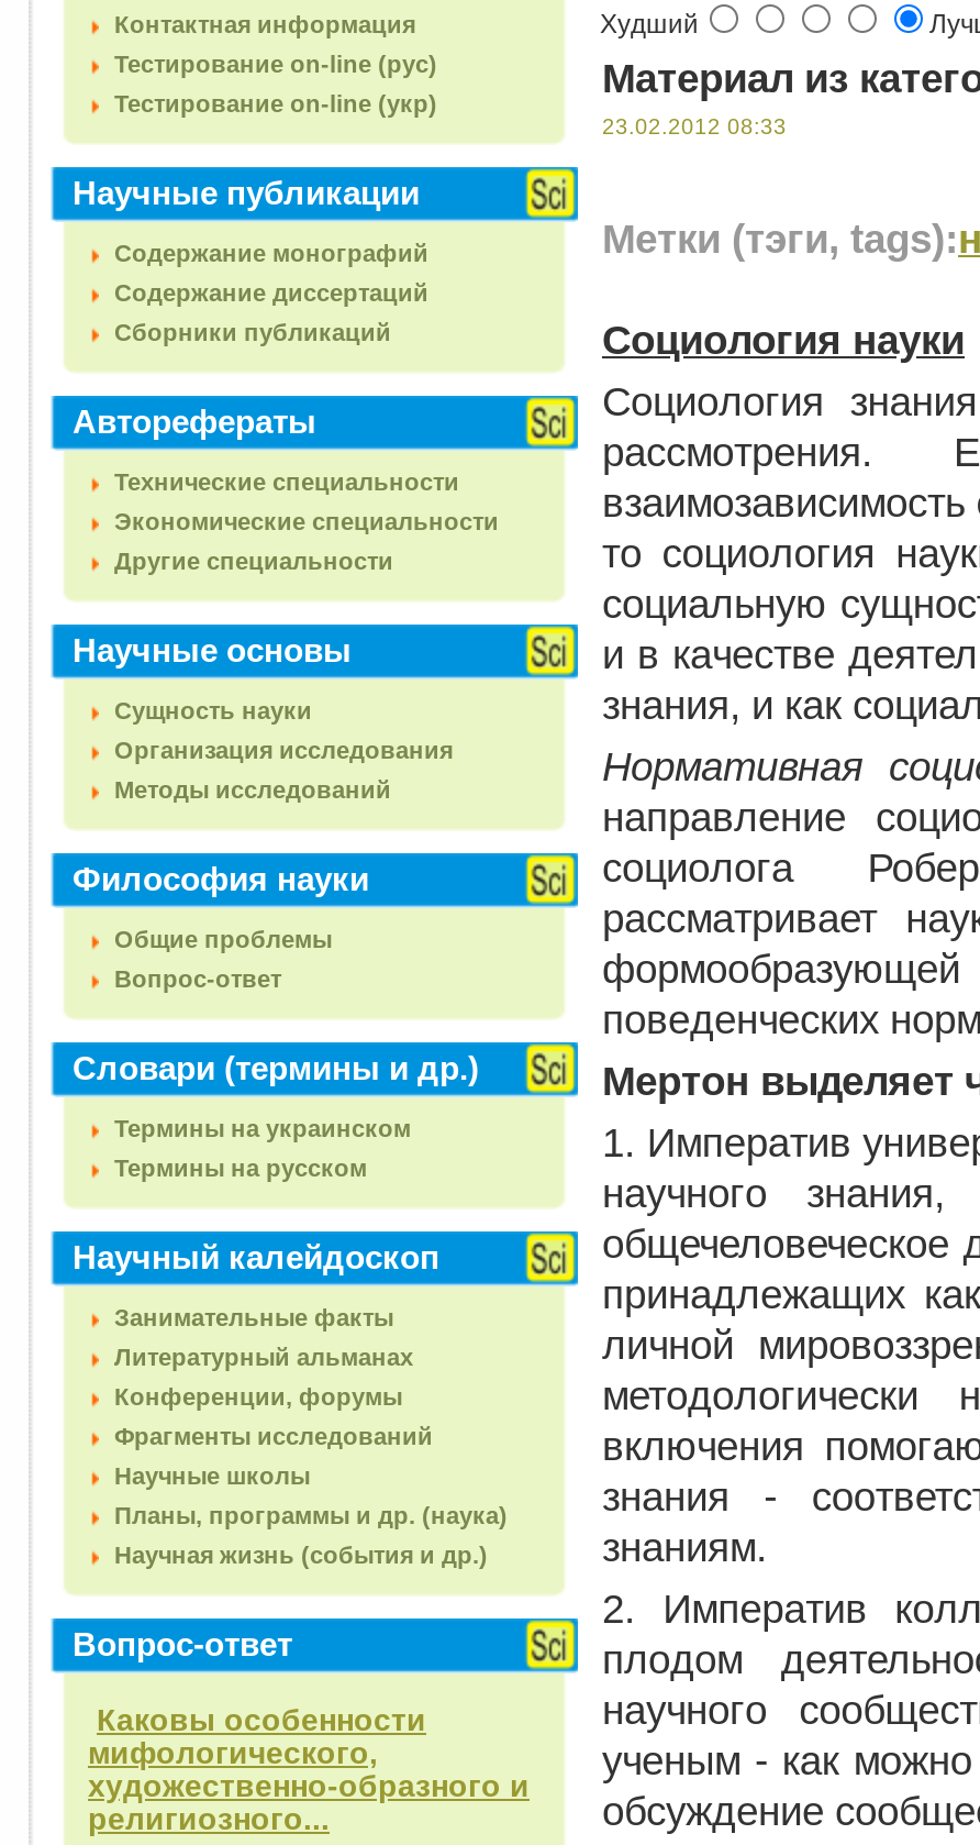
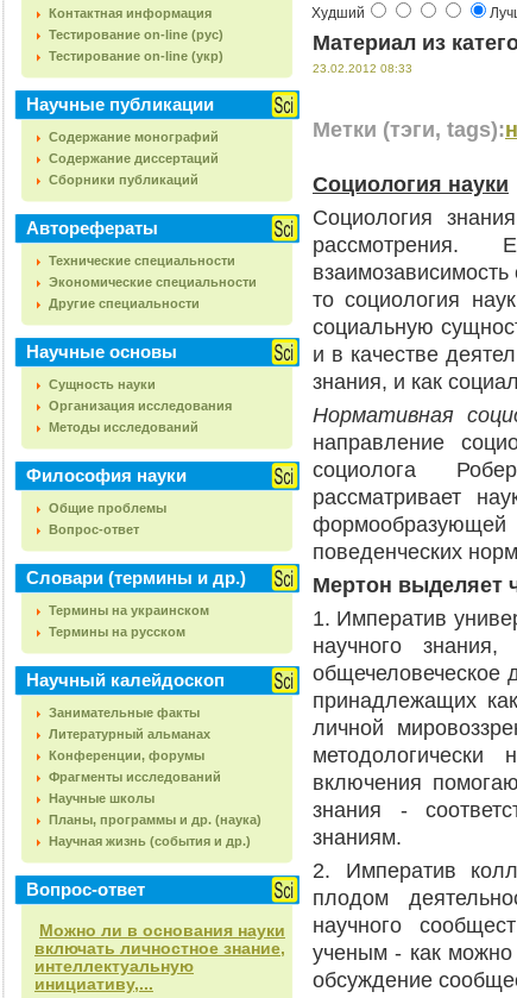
[88,1702,530,1836] Каковы особенности | мифологического, | художественно-образного и | религиозного... -> [34,921,285,993] Можно ли в основания науки | включать личностное знание, | интеллектуальную | инициативу,...

